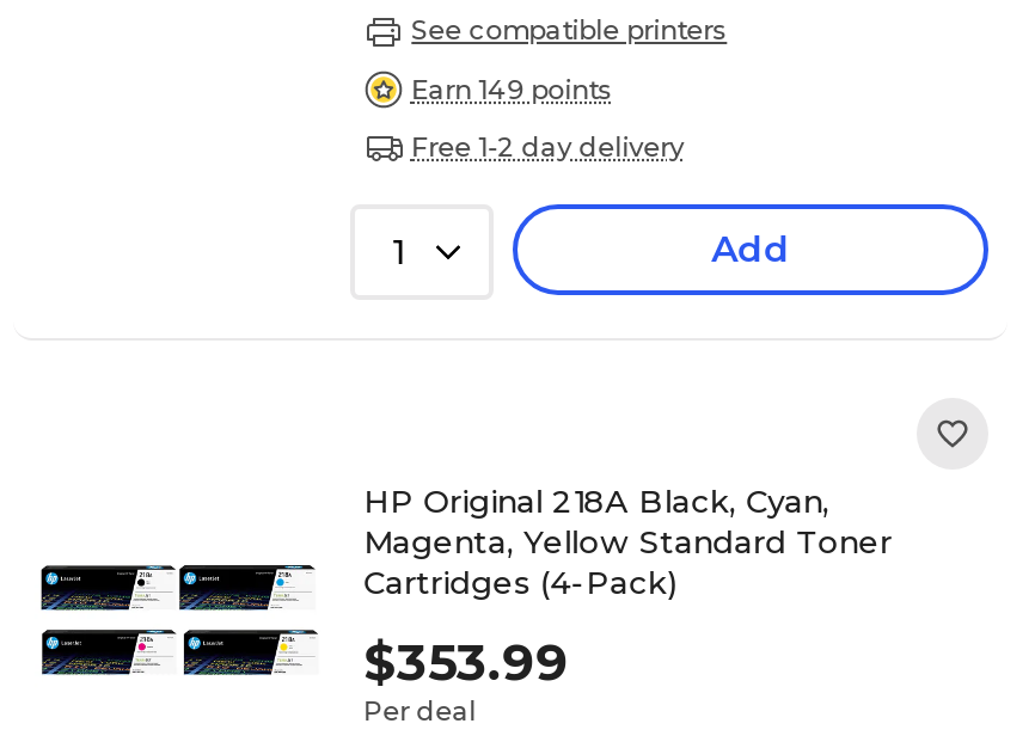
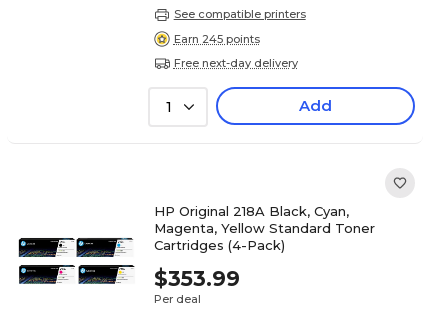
[412,72,612,106] Earn 149 points -> [174,32,260,46] Earn 245 points
[412,130,684,163] Free 1-2 day delivery -> [174,56,298,70] Free next-day delivery

